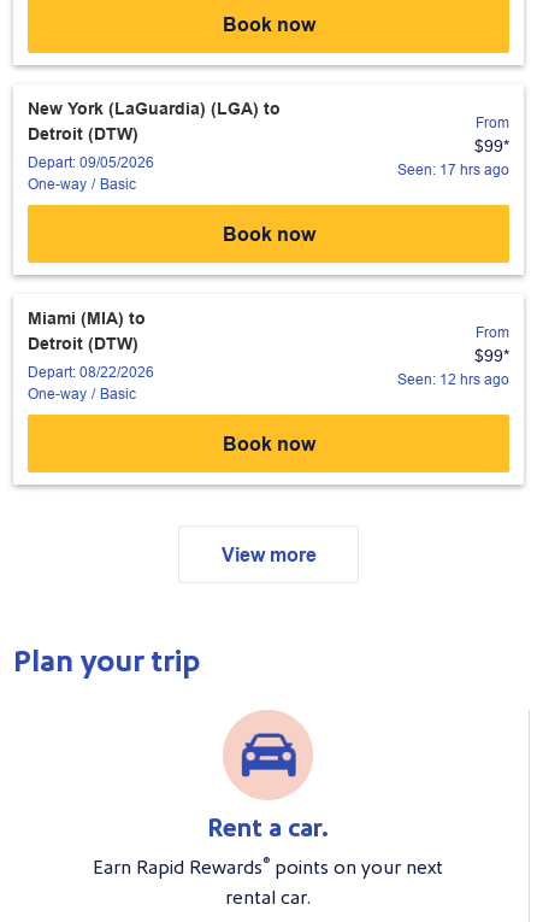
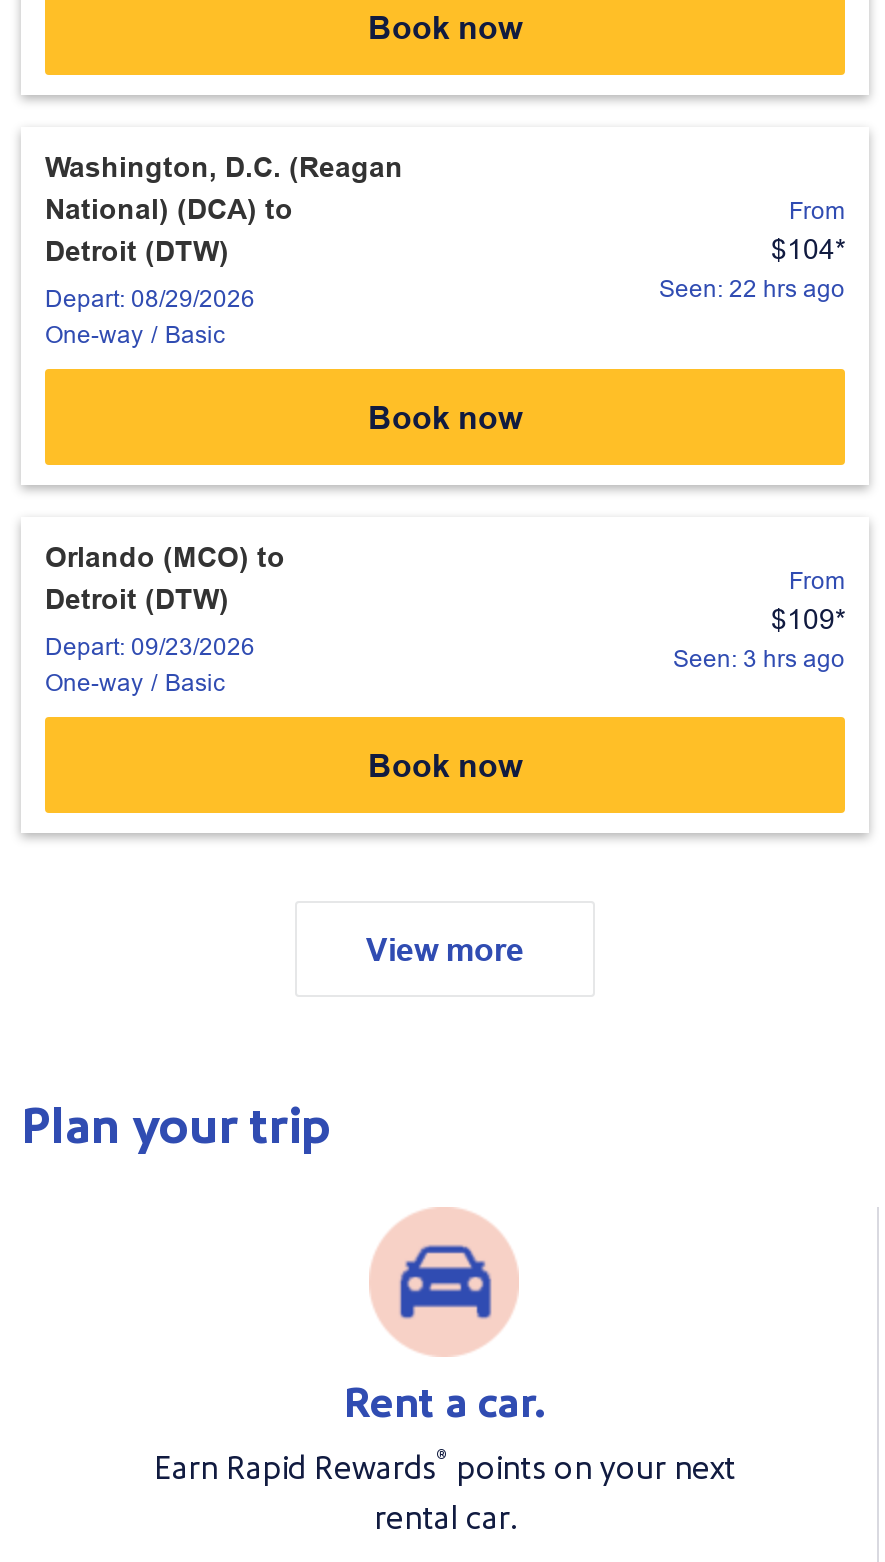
[28,99,281,118] New York (LaGuardia) (LGA) to -> [45,151,403,225] Washington, D.C. (Reagan | National) (DCA) to
[474,136,509,155] $99* -> [771,233,845,265] $104*
[28,154,154,171] Depart: 09/05/2026 -> [45,285,255,313] Depart: 08/29/2026
[397,161,509,178] Seen: 17 hrs ago -> [659,275,845,303] Seen: 22 hrs ago
[28,309,146,328] Miami (MIA) to -> [45,541,285,573] Orlando (MCO) to
[474,345,509,365] $99* -> [771,602,845,634] $109*
[28,364,154,381] Depart: 08/22/2026 -> [45,633,255,661] Depart: 09/23/2026
[397,371,509,388] Seen: 12 hrs ago -> [673,644,845,672] Seen: 3 hrs ago

